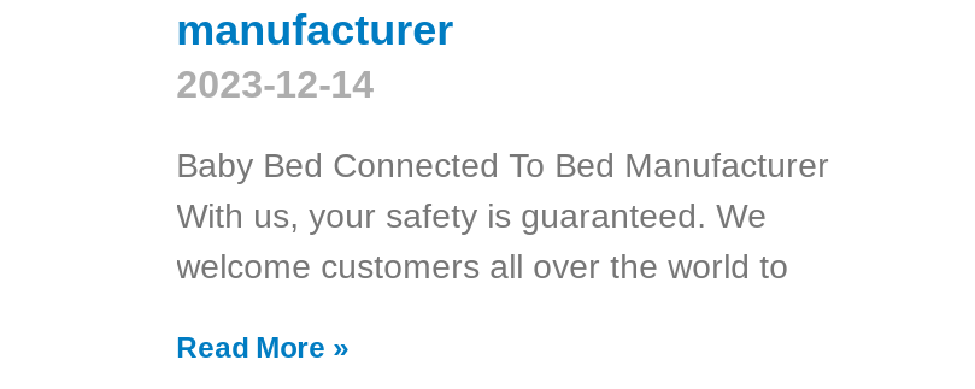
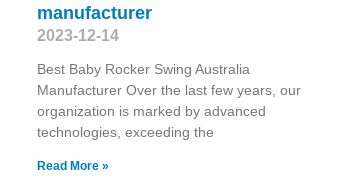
[176,147,830,287] Baby Bed Connected To Bed Manufacturer | With us, your safety is guaranteed. We | welcome customers all over the world to -> [37,61,301,140] Best Baby Rocker Swing Australia | Manufacturer Over the last few years, our | organization is marked by advanced | technologies, exceeding the

